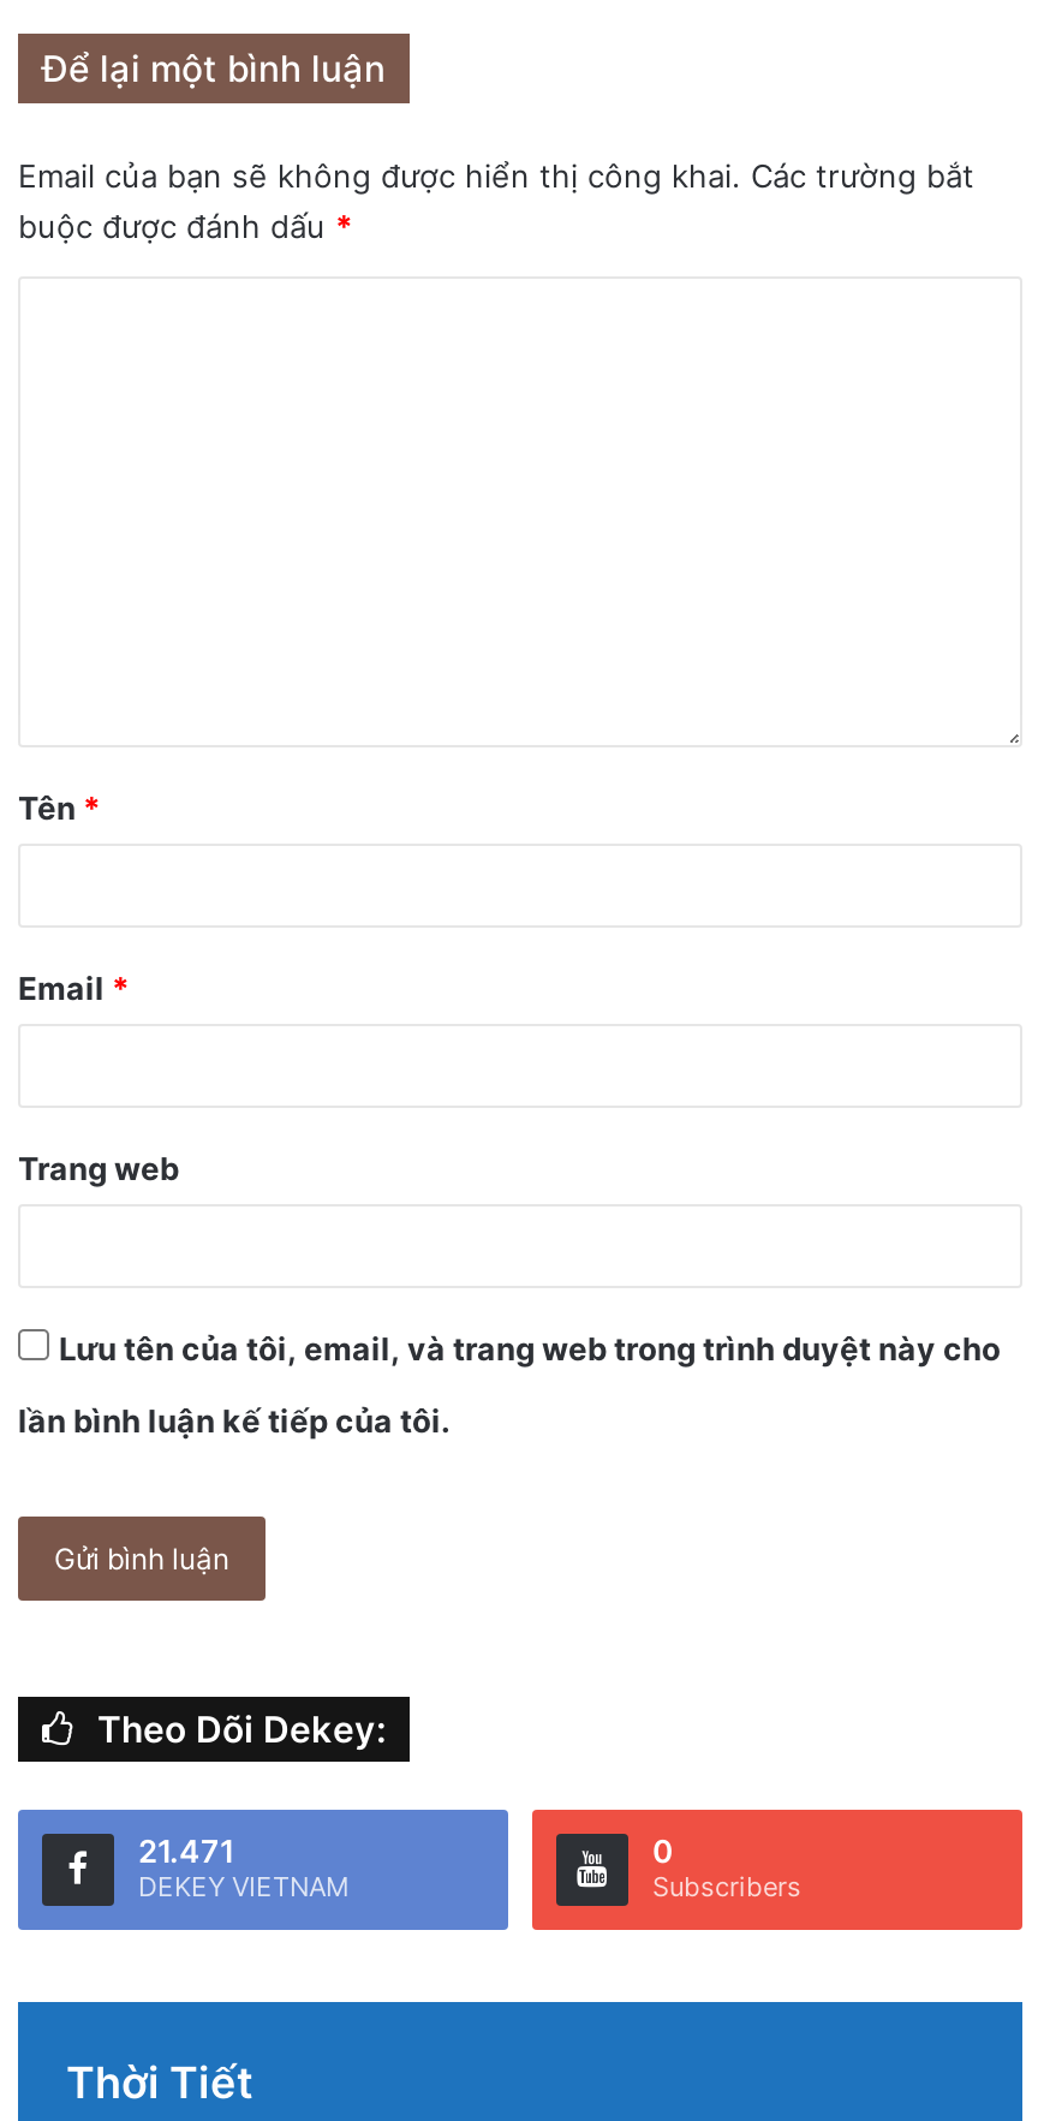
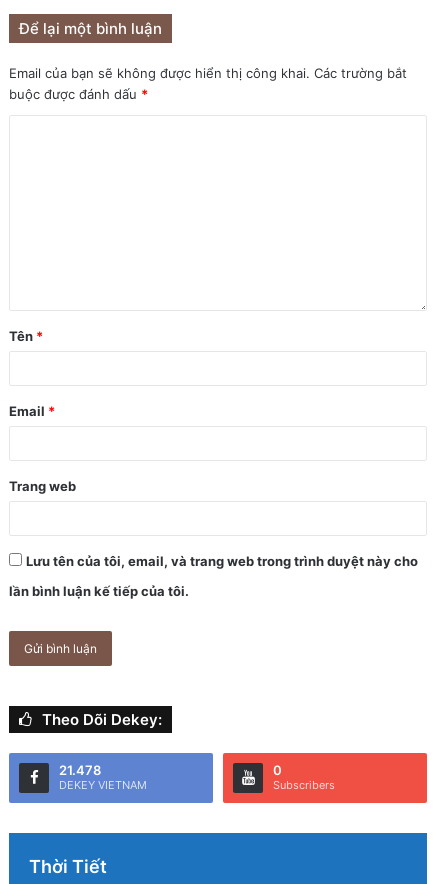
[138,1831,234,1869] 21.471 -> [59,762,101,778] 21.478

